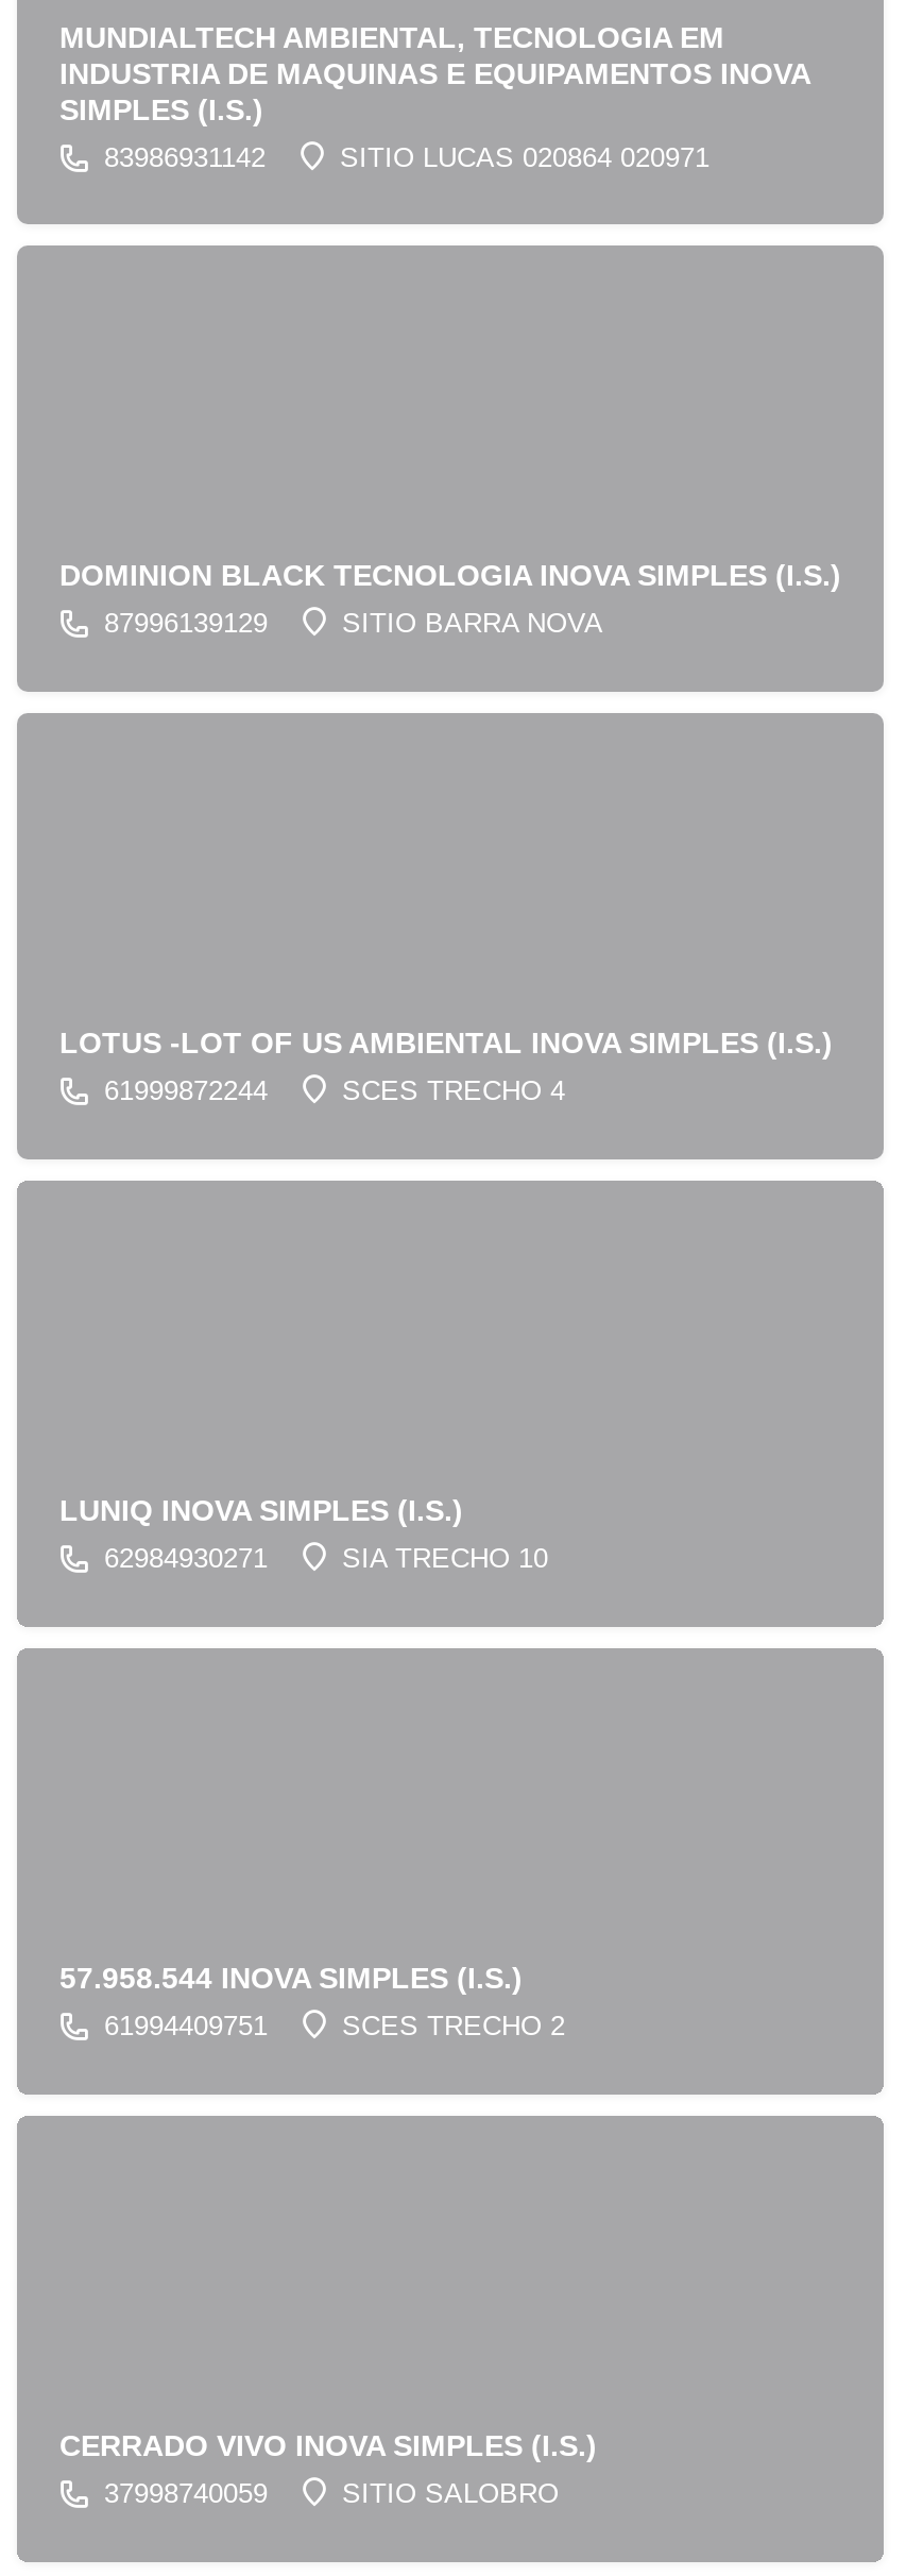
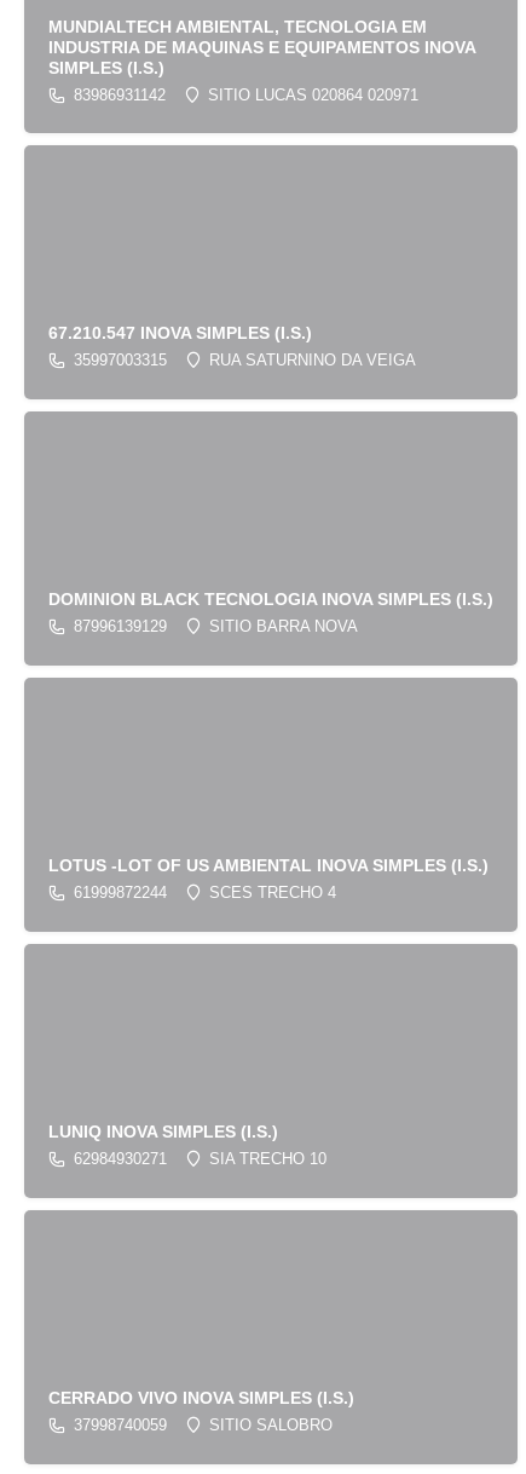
none -> [48,323,416,368] 67.210.547 INOVA SIMPLES (I.S.) | 35997003315 | RUA SATURNINO DA VEIGA
moved [59,557,841,1573] -> [48,589,493,1167]: DOMINION BLACK TECNOLOGIA INOVA SIMPLES (I.S.) | 87996139129 | SITIO BARRA NOVA | ... | 62984930271 | SIA TRECHO 10
[59,1960,565,2040] 57.958.544 INOVA SIMPLES (I.S.) | 61994409751 | SCES TRECHO 2 -> none

